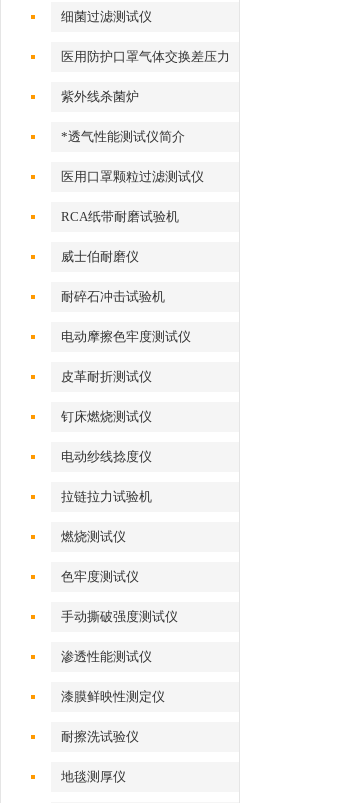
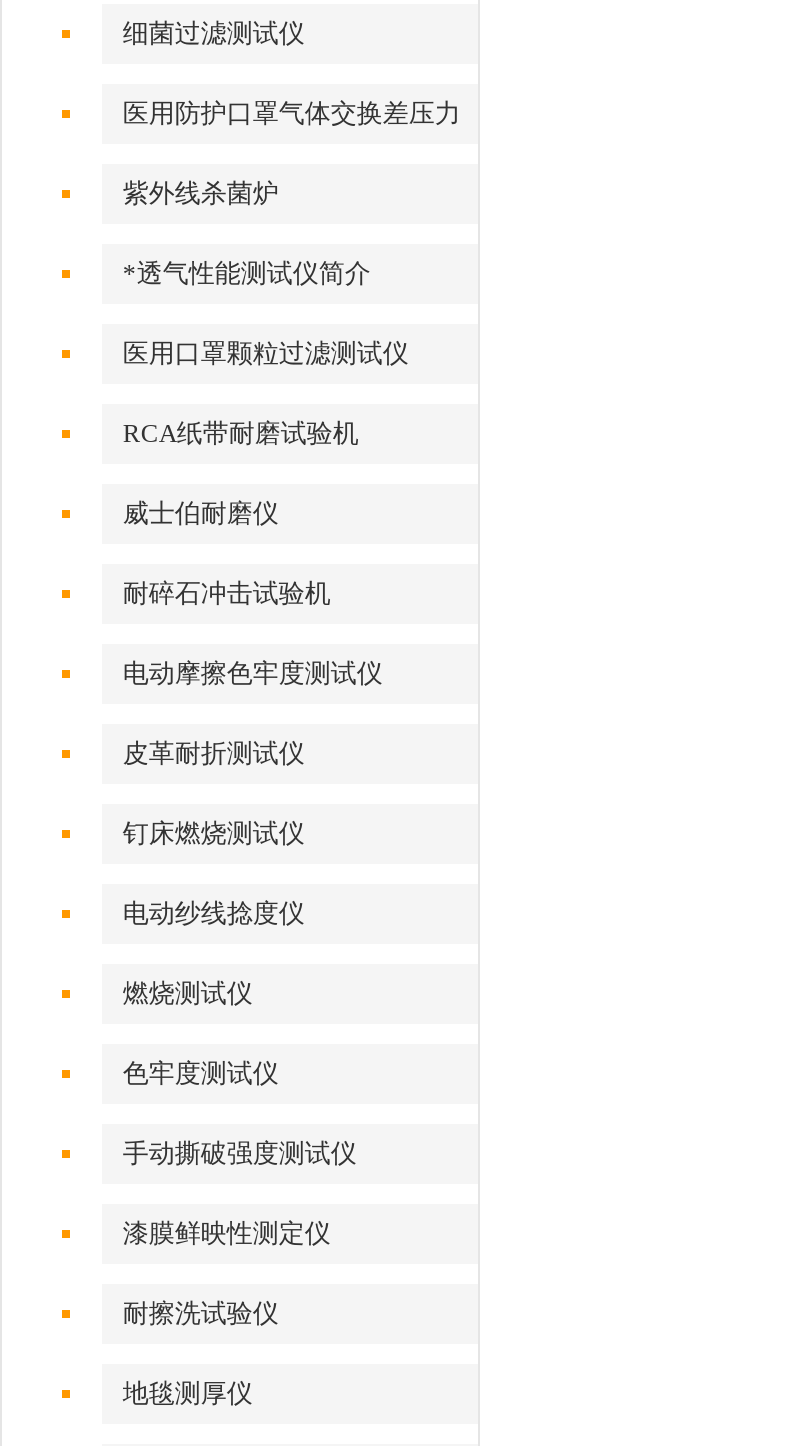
[61,489,152,504] 拉链拉力试验机 -> none
[61,649,152,664] 渗透性能测试仪 -> none

